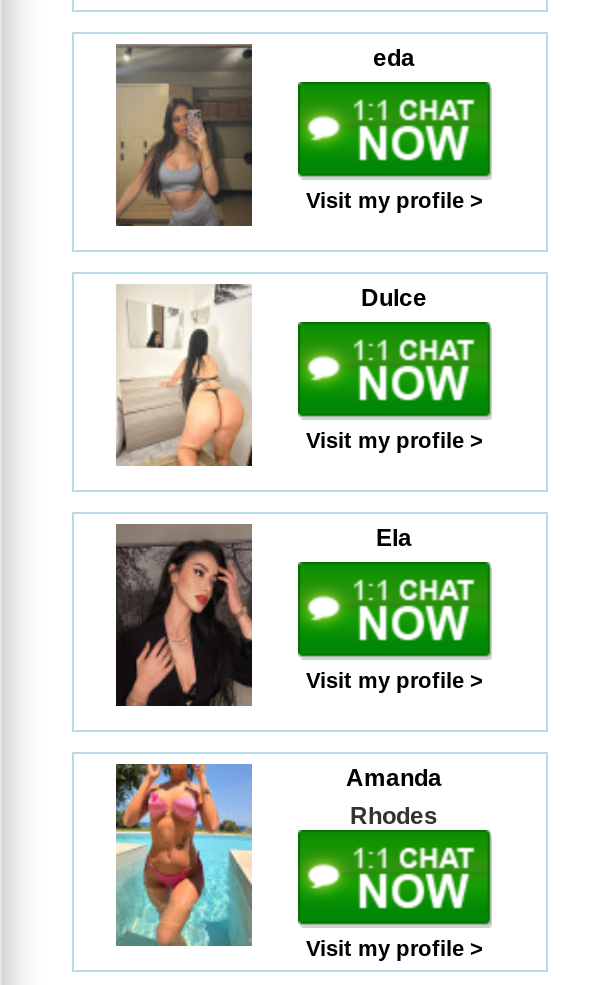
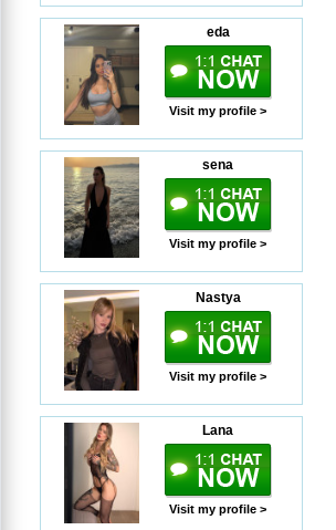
[116,282,252,468] [image] -> [64,157,140,259] [image]
[361,284,427,312] Dulce -> [202,157,233,173] sena
[114,524,254,708] [image] -> [63,290,140,392] [image]
[376,524,412,552] Ela -> [195,290,240,305] Nastya
[114,764,254,974] [image] -> [63,423,140,524] [image]
[346,764,442,830] Amanda | Rhodes -> [202,423,233,438] Lana

